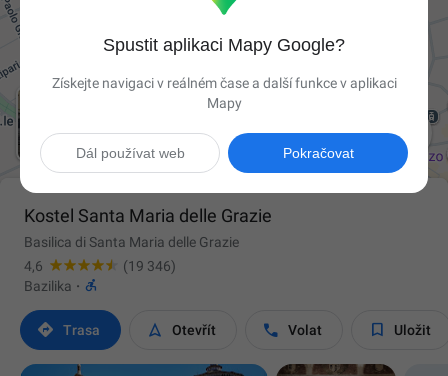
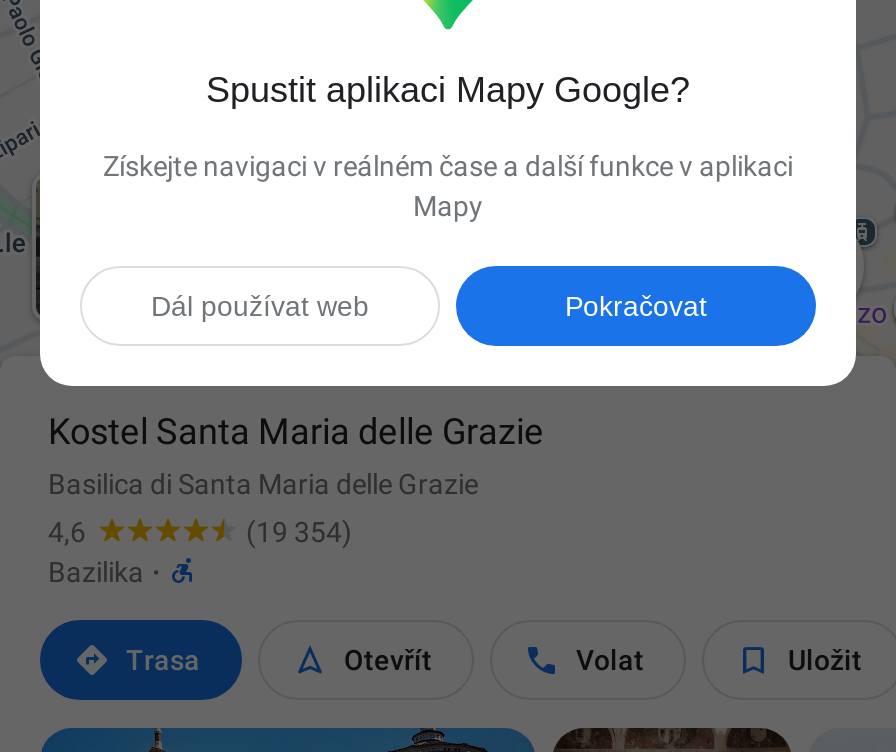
[123,258,176,274] (19 346) -> [246,516,352,548] (19 354)

